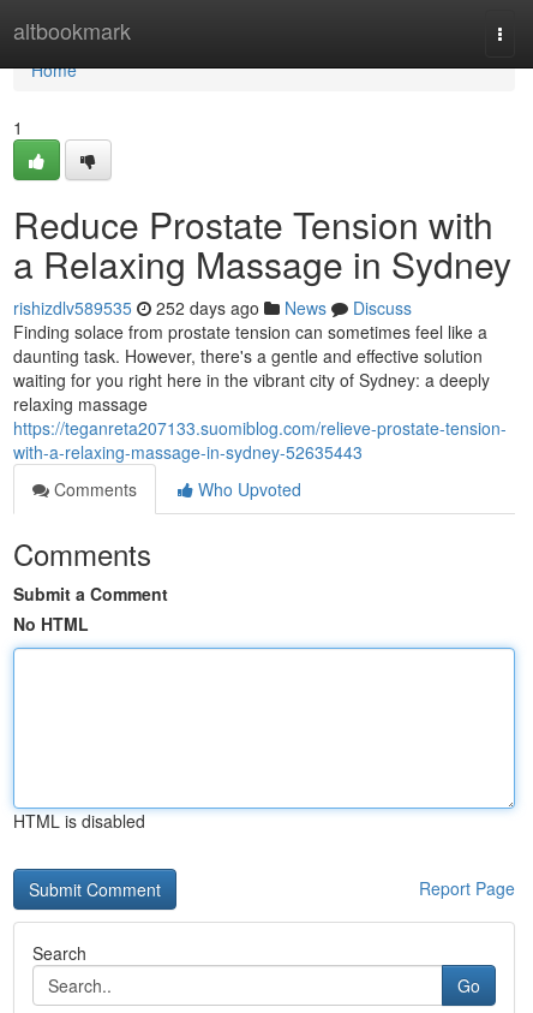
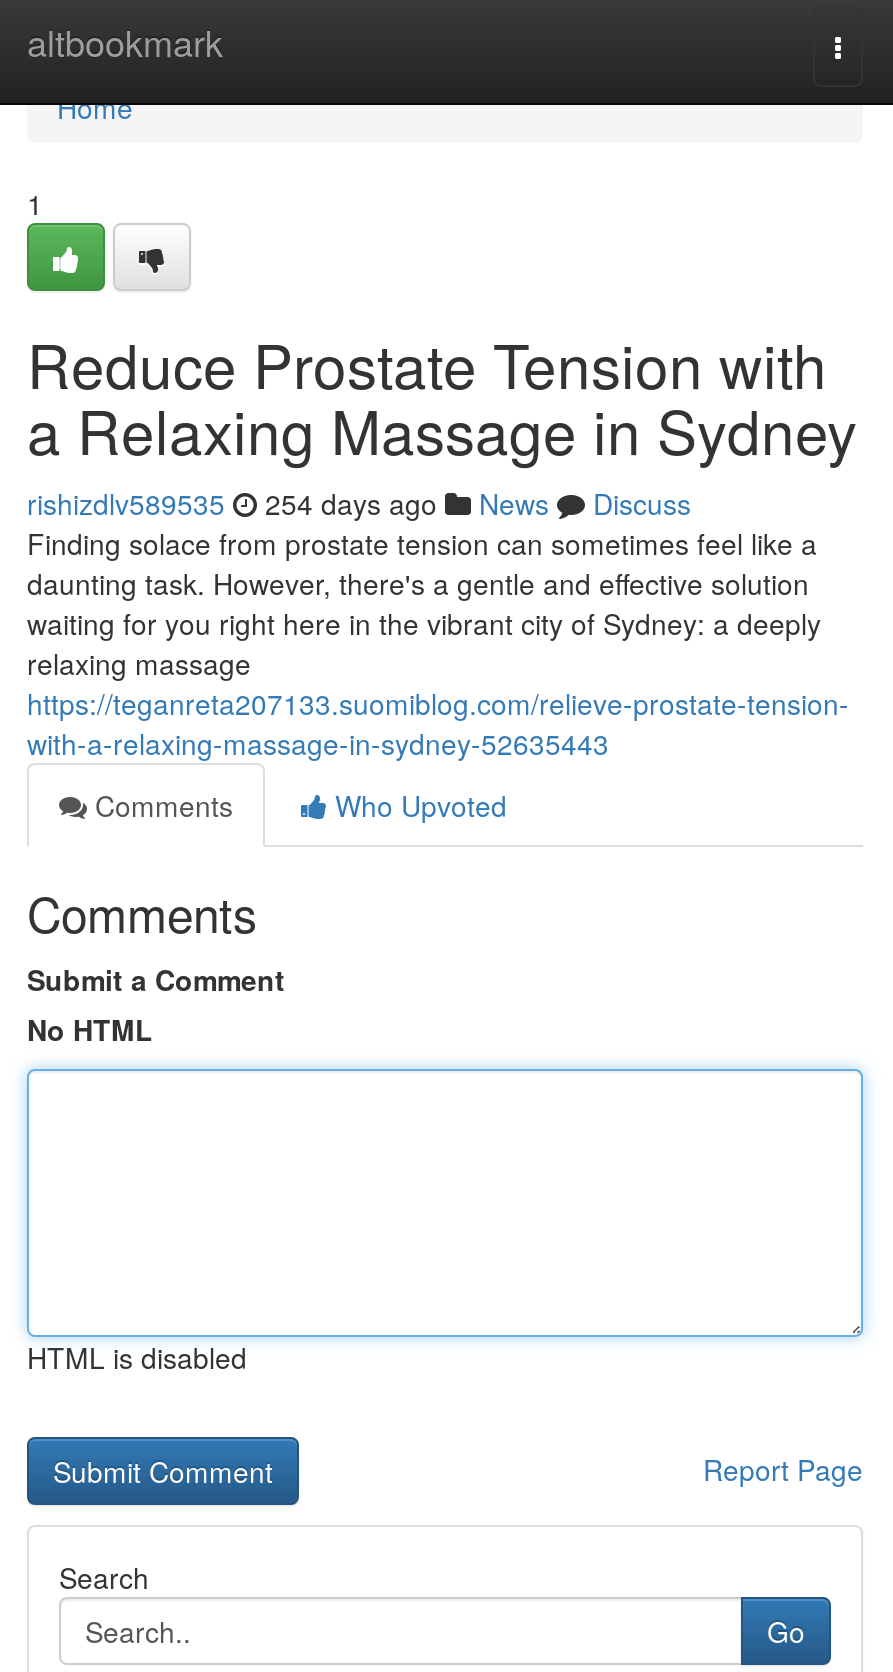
[13,296,412,320] rishizdlv589535 252 days ago News Discuss -> [27,483,691,523] rishizdlv589535 254 days ago News Discuss

